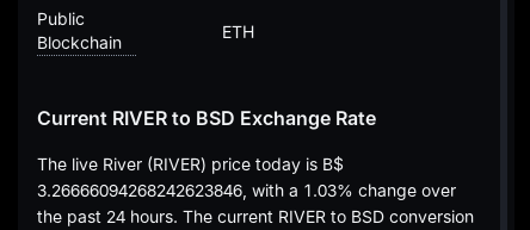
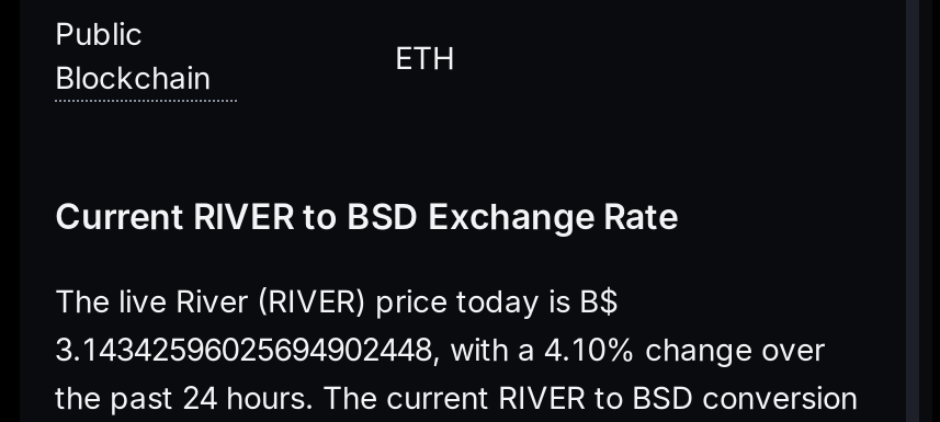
[37,180,456,201] 3.26666094268242623846, with a 1.03% change over -> [55,331,825,368] 3.14342596025694902448, with a 4.10% change over

